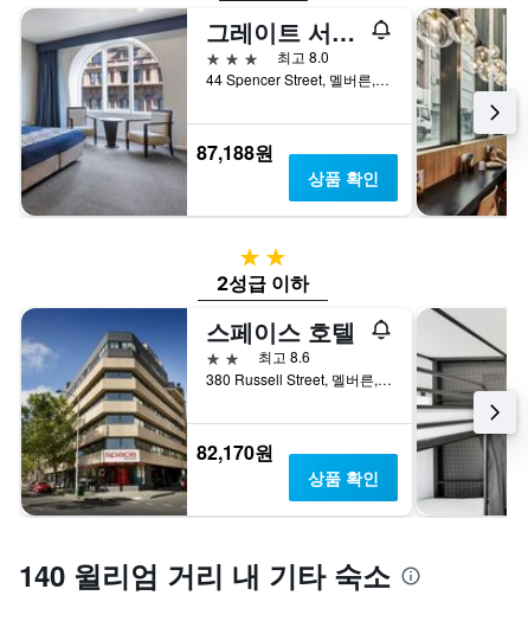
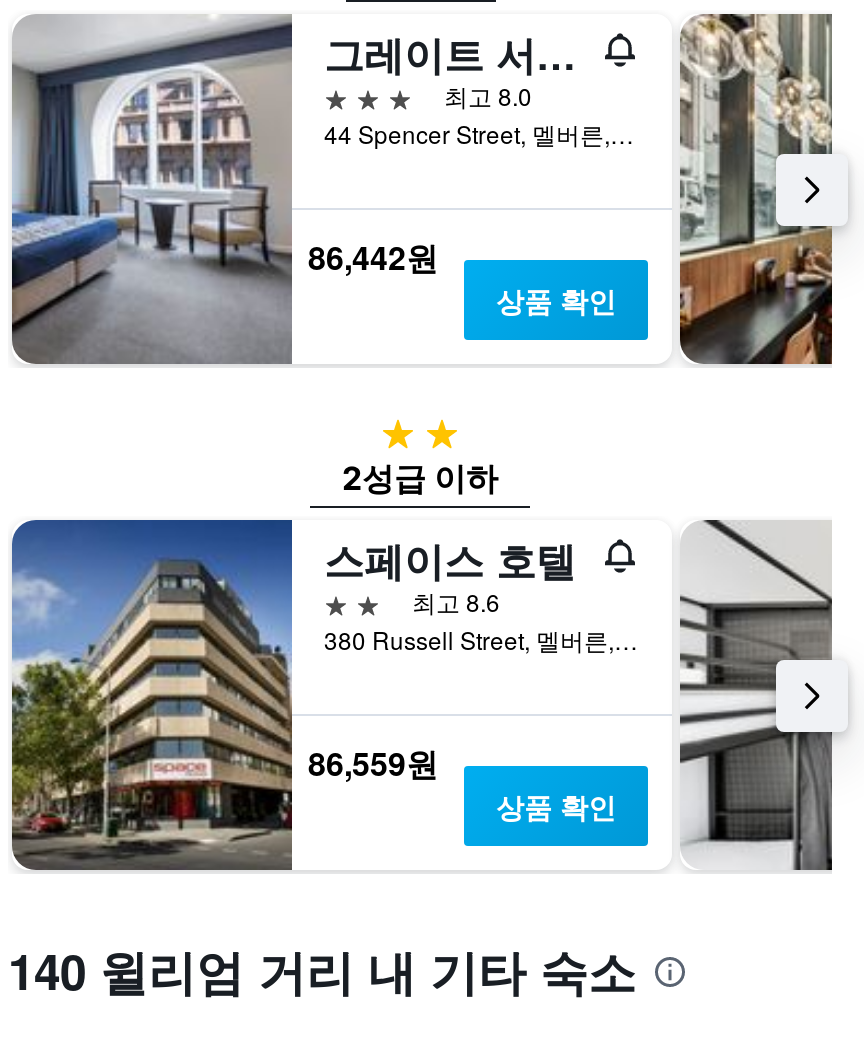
[197,138,273,165] 87,188원 -> [308,233,438,279] 86,442원
[197,438,273,465] 82,170원 -> [308,739,438,785] 86,559원

